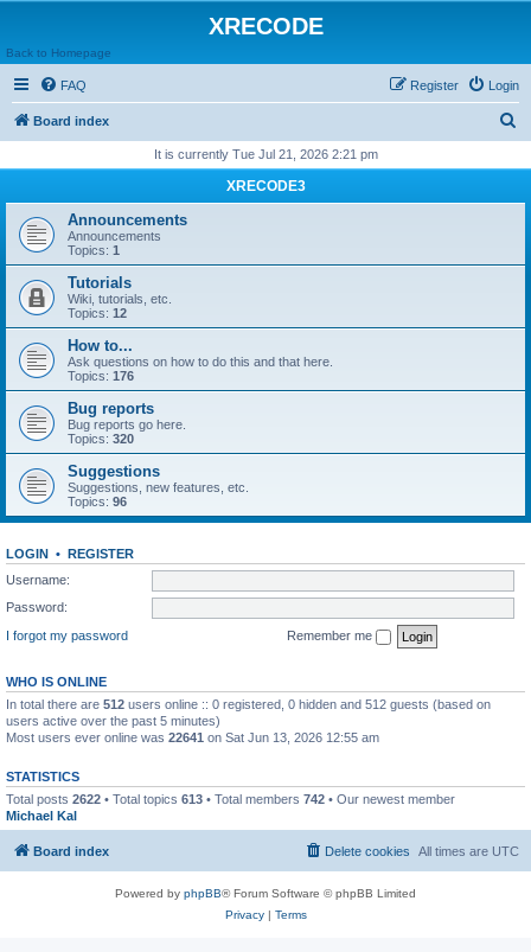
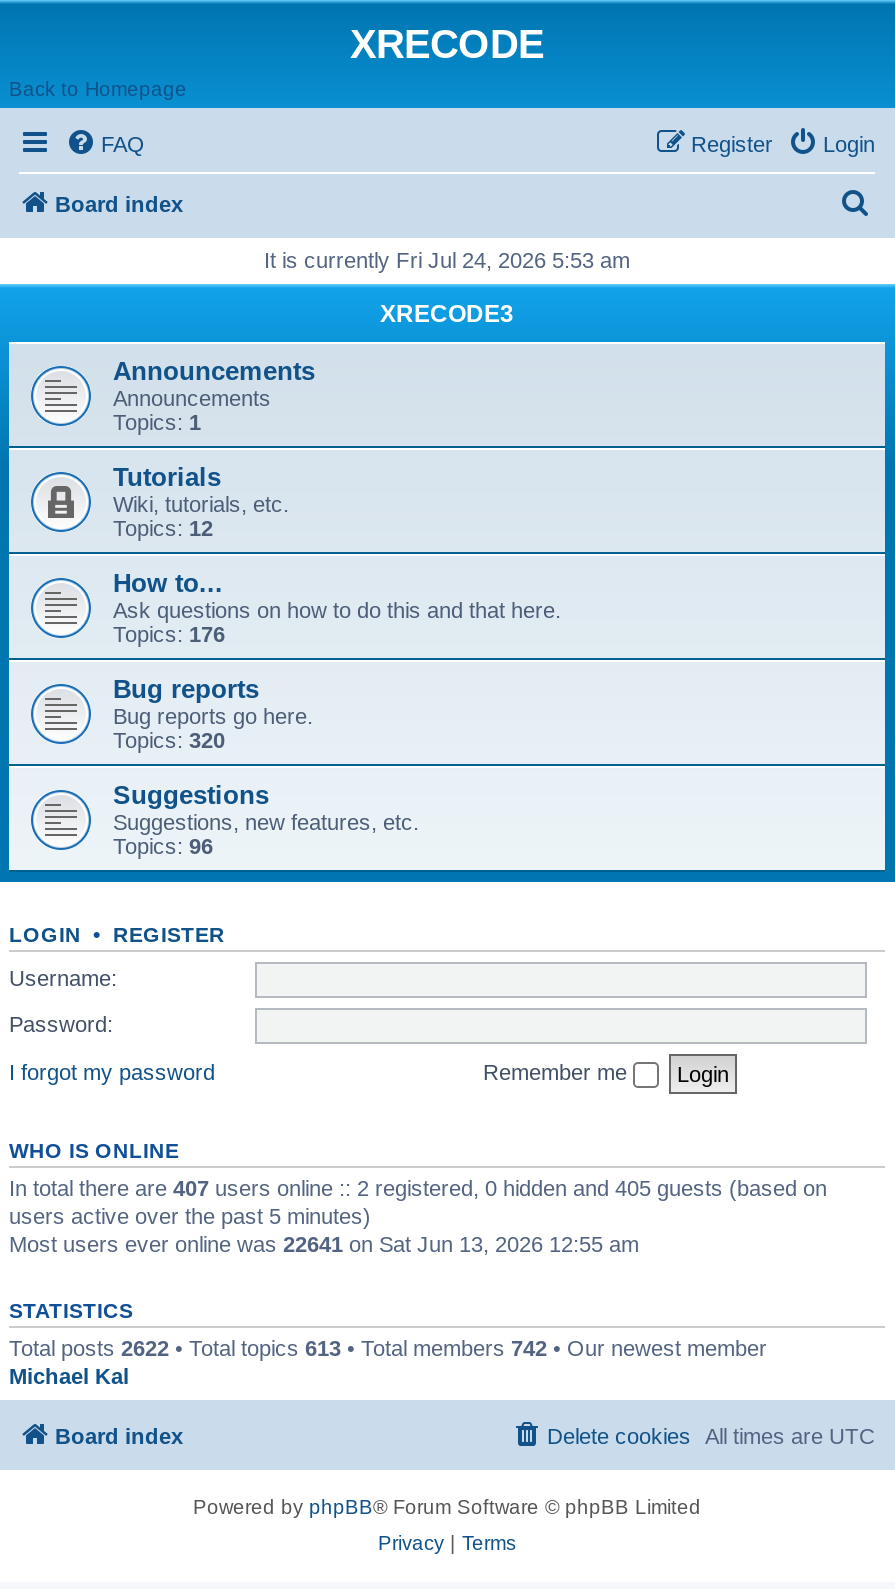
[153,147,378,161] It is currently Tue Jul 21, 2026 2:21 pm -> [264,248,630,272] It is currently Fri Jul 24, 2026 5:53 am
[6,697,491,711] In total there are 512 users online :: 0 registered, 0 hidden and 512 guests (based on -> [9,1175,827,1199] In total there are 407 users online :: 2 registered, 0 hidden and 405 guests (based on

